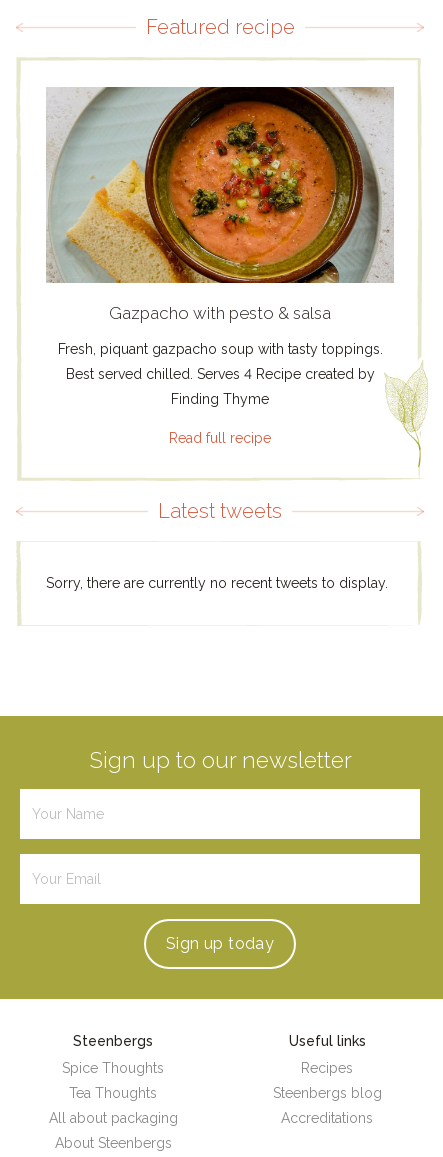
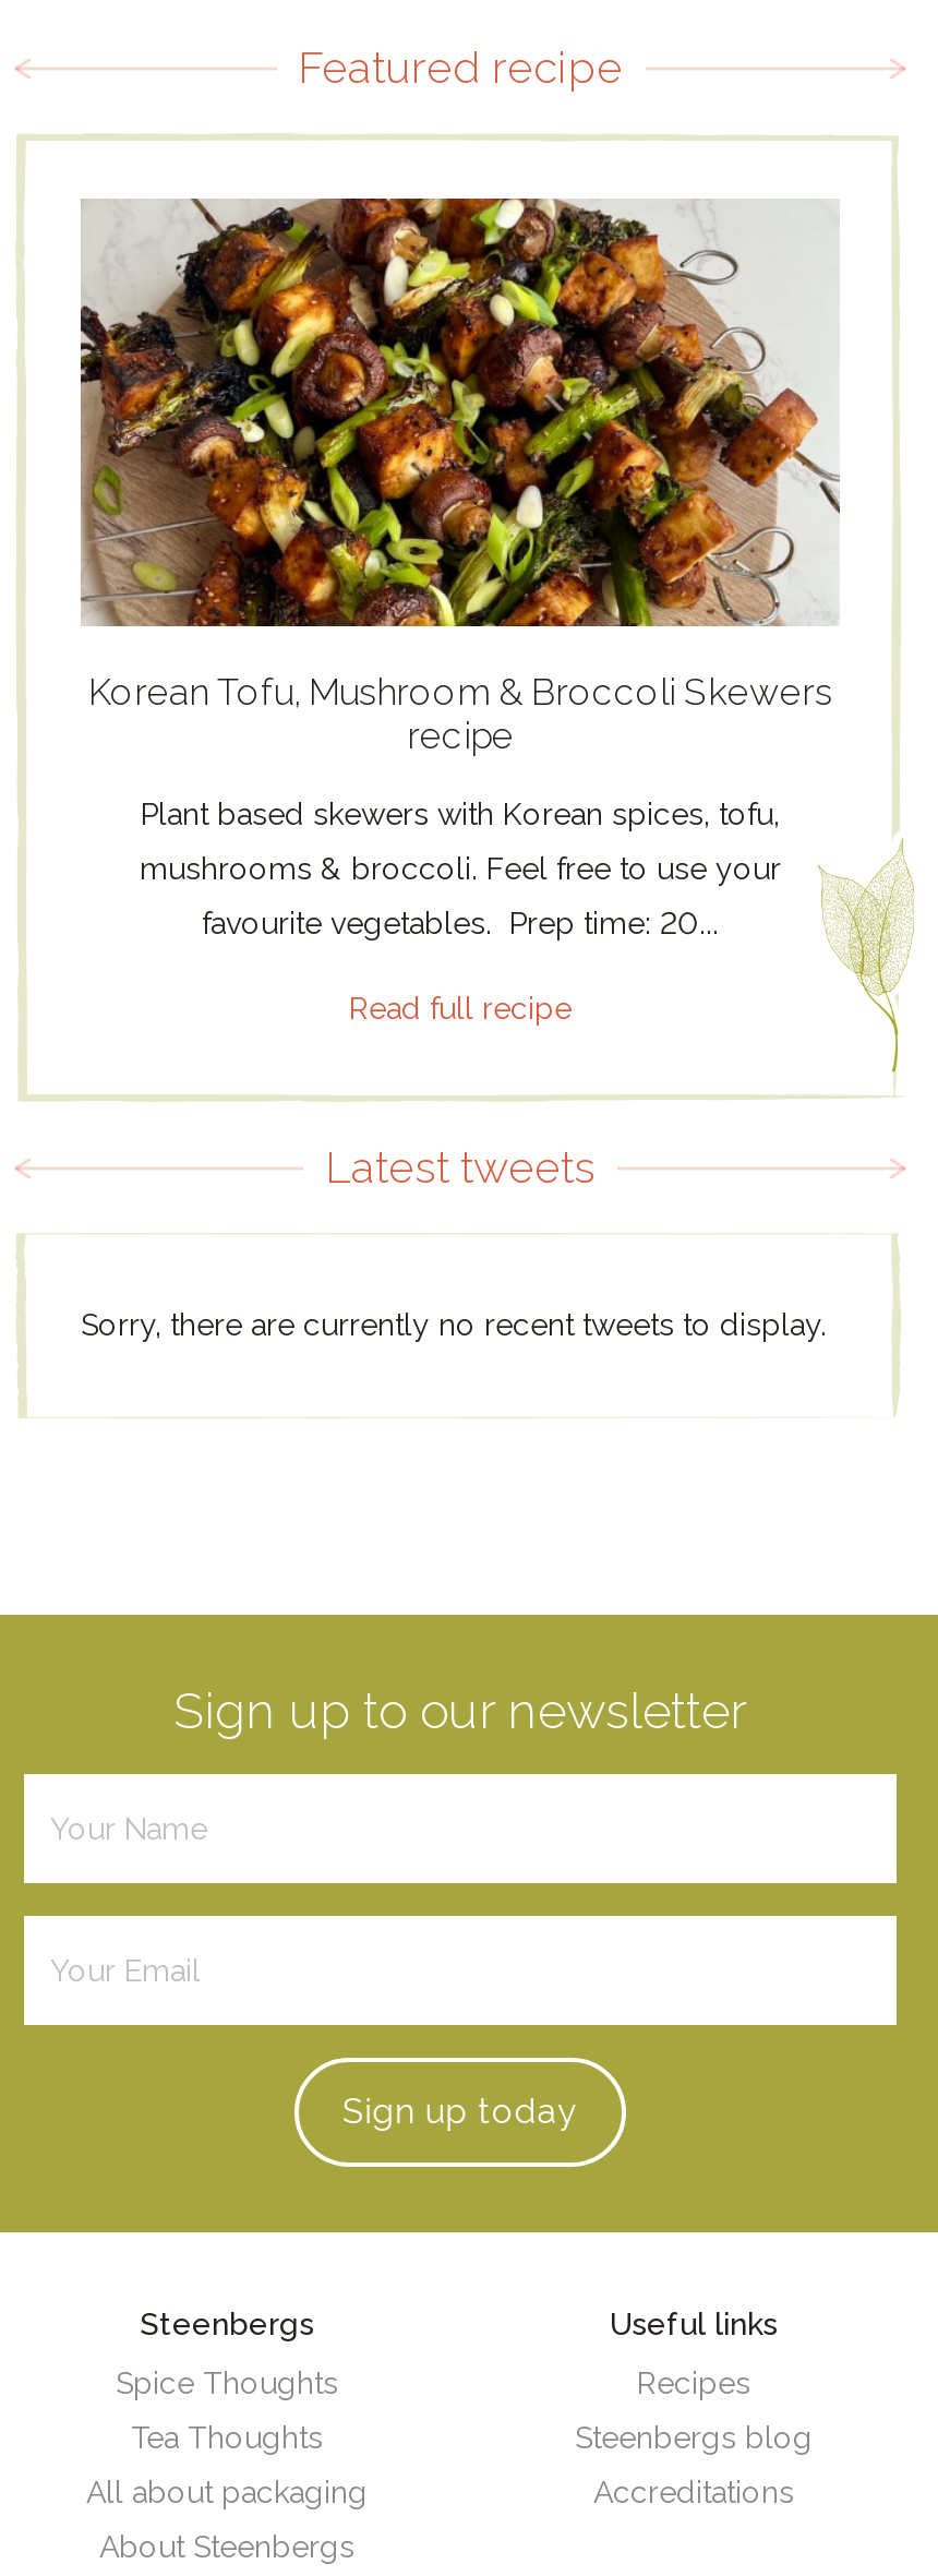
[47,86,393,323] [image] | Gazpacho with pesto & salsa -> [81,196,840,757] [image] | Korean Tofu, Mushroom & Broccoli Skewers | recipe
[57,341,382,357] Fresh, piquant gazpacho soup with tasty toppings. -> [141,796,780,831] Plant based skewers with Korean spices, tofu,
[65,366,374,382] Best served chilled. Serves 4 Recipe created by -> [140,851,781,886] mushrooms & broccoli. Feel free to use your
[171,391,269,407] Finding Thyme -> [202,905,719,940] favourite vegetables. Prep time: 20...

